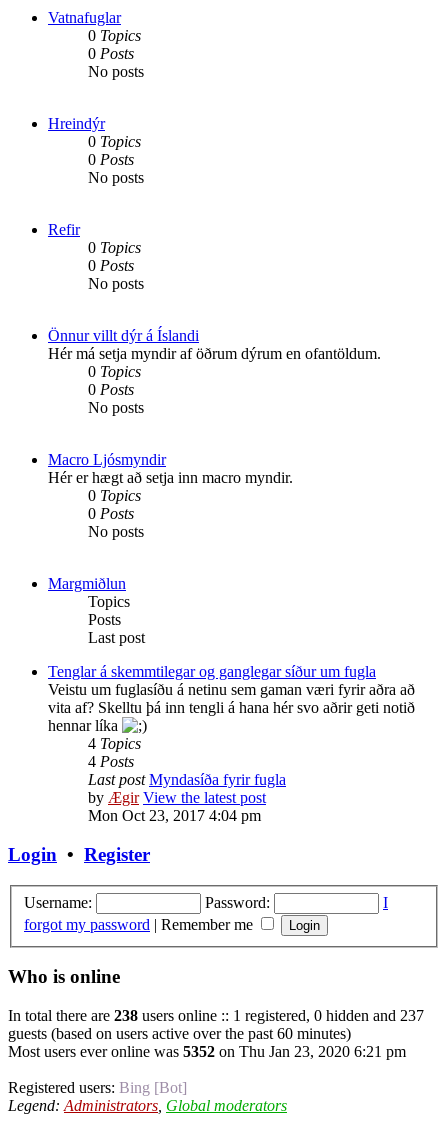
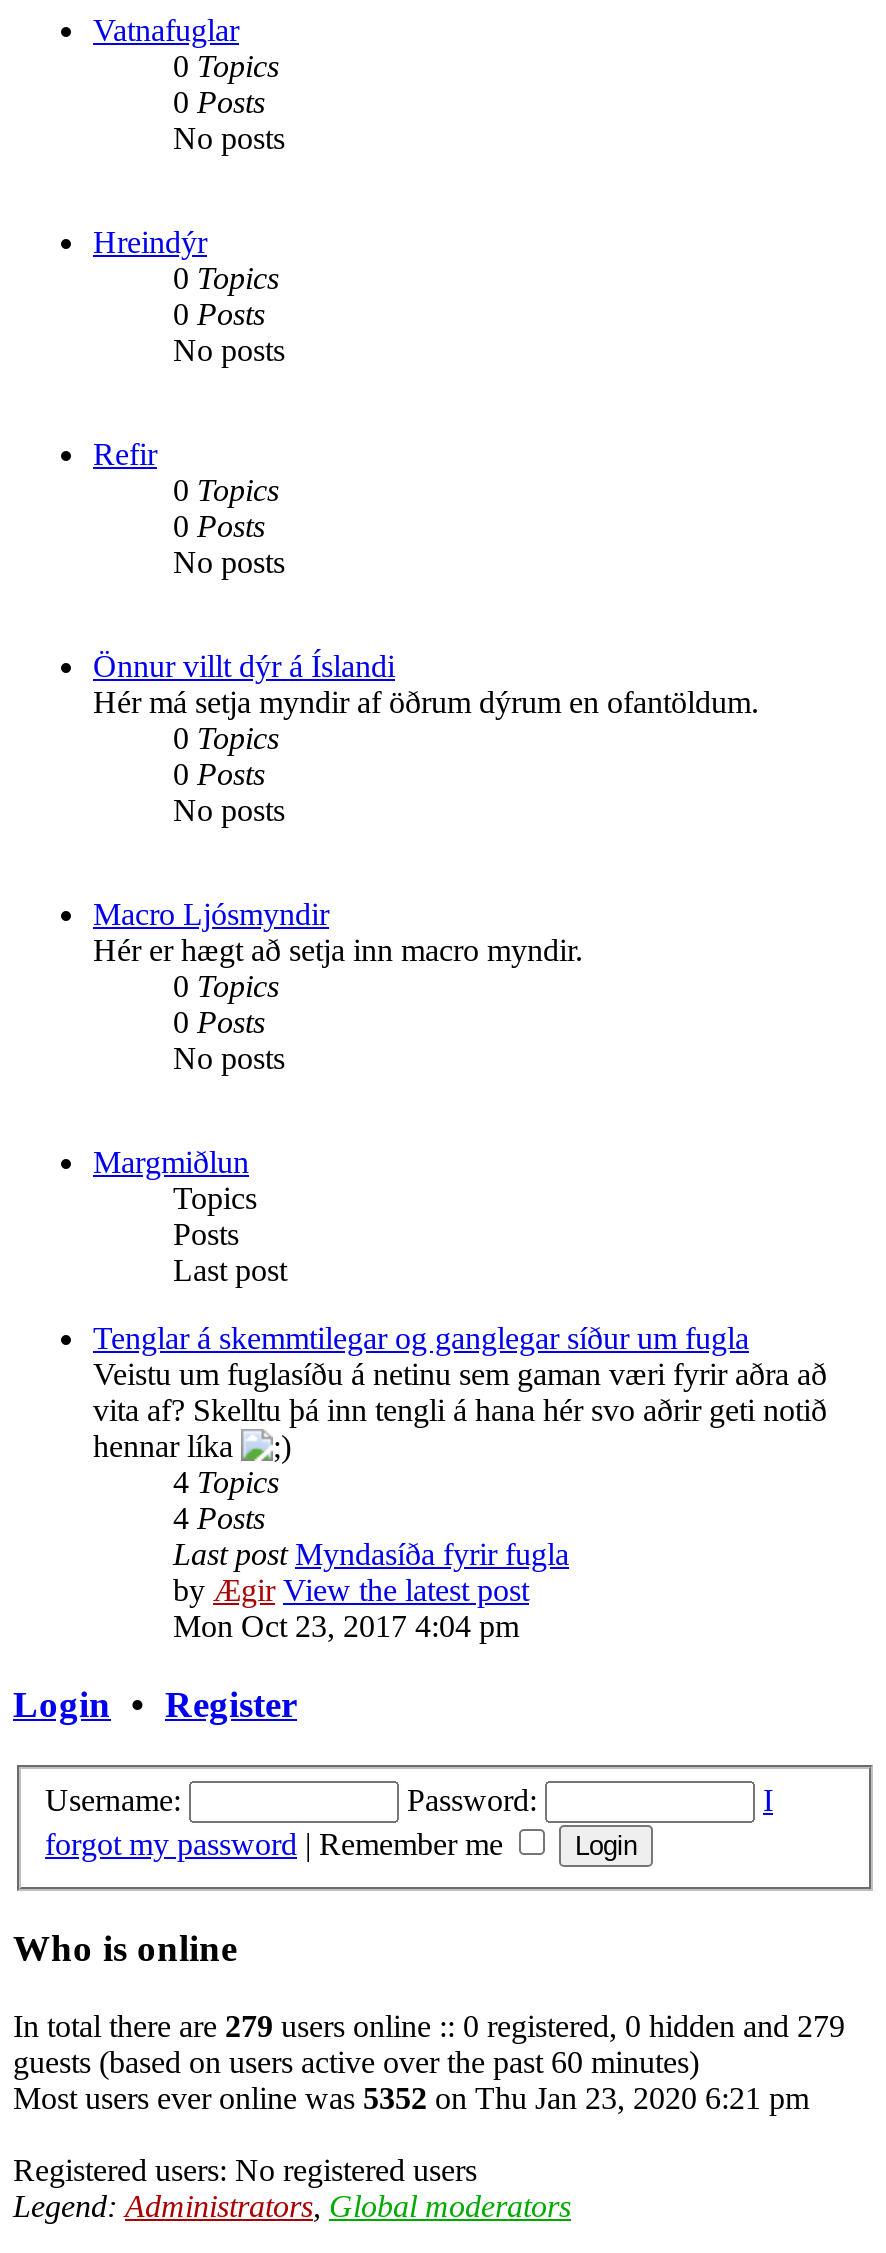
[8,1007,424,1024] In total there are 238 users online :: 1 registered, 0 hidden and 237 -> [13,2009,845,2043] In total there are 279 users online :: 0 registered, 0 hidden and 279
[8,1079,187,1096] Registered users: Bing [Bot] -> [13,2153,477,2187] Registered users: No registered users

